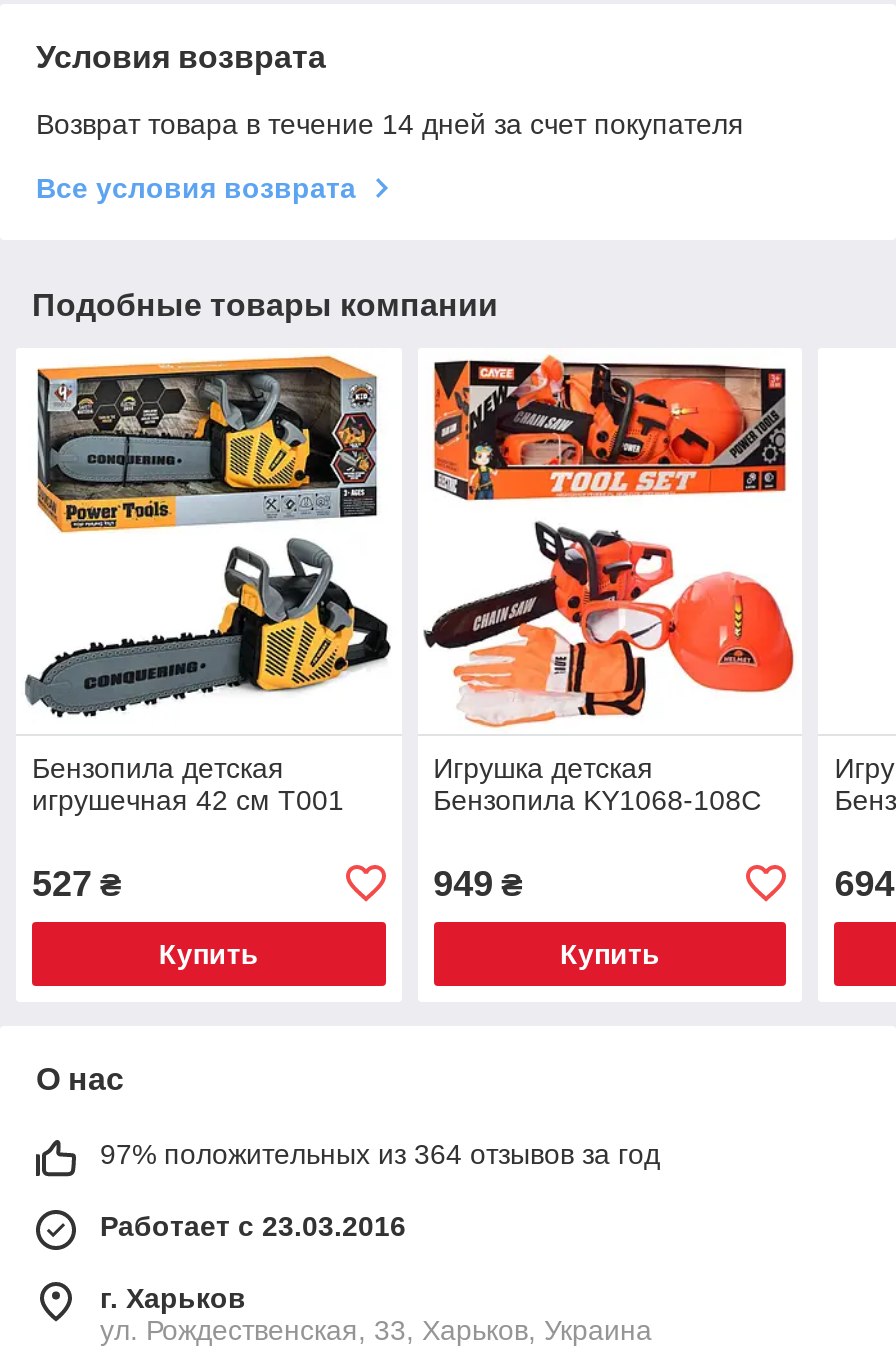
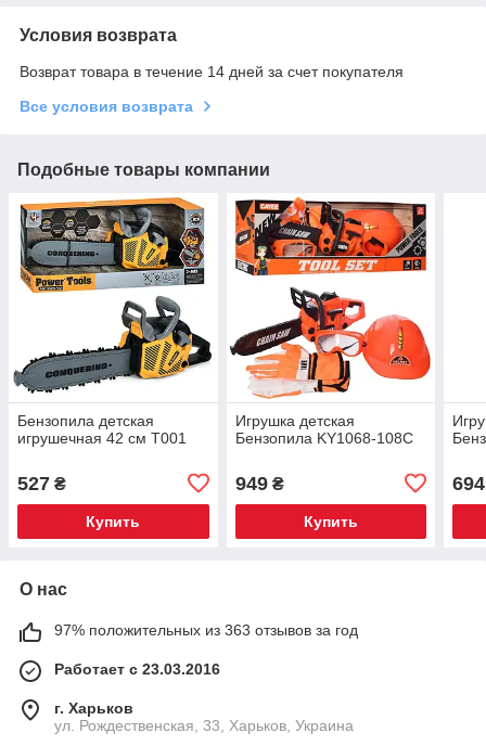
[100,1138,660,1170] 97% положительных из 364 отзывов за год -> [54,621,358,638] 97% положительных из 363 отзывов за год

